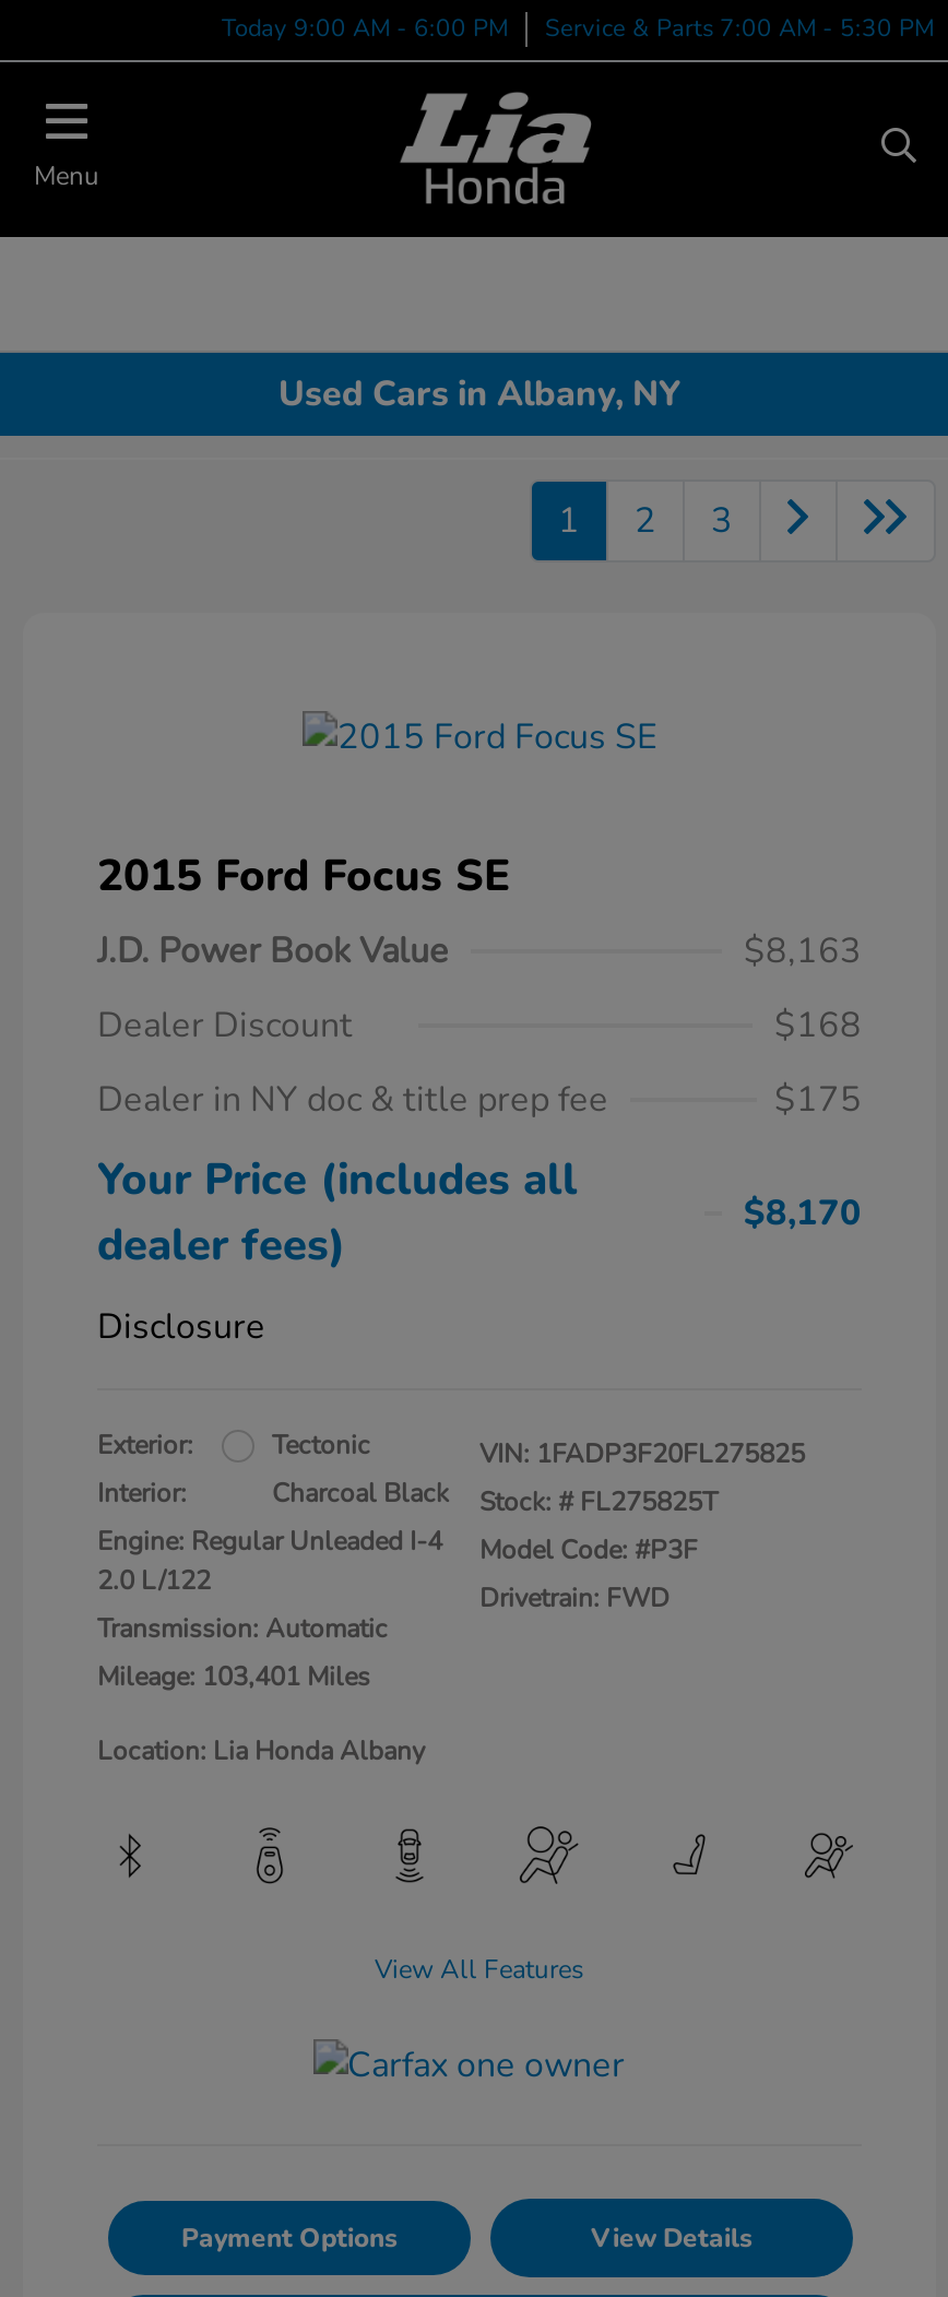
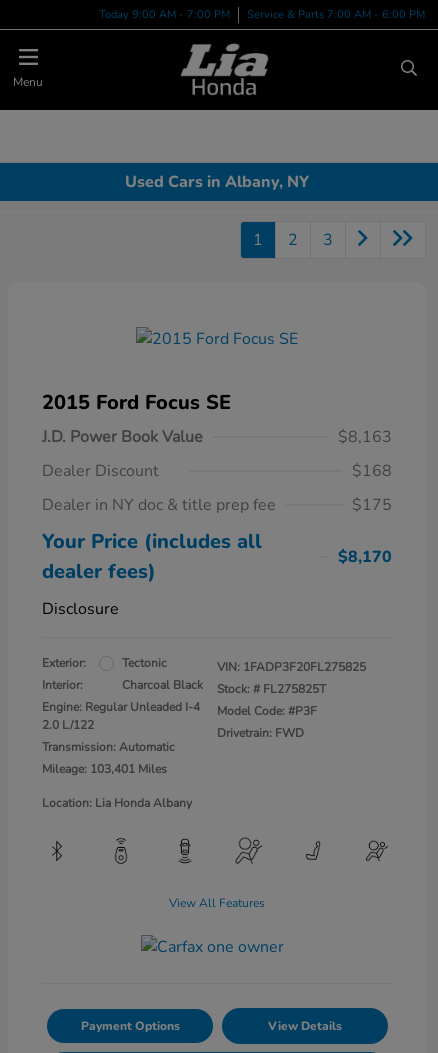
[222,11,508,44] Today 9:00 AM - 6:00 PM -> [99,6,230,21] Today 9:00 AM - 7:00 PM
[545,11,934,44] Service & Parts 7:00 AM - 5:30 PM -> [247,6,425,21] Service & Parts 7:00 AM - 6:00 PM

